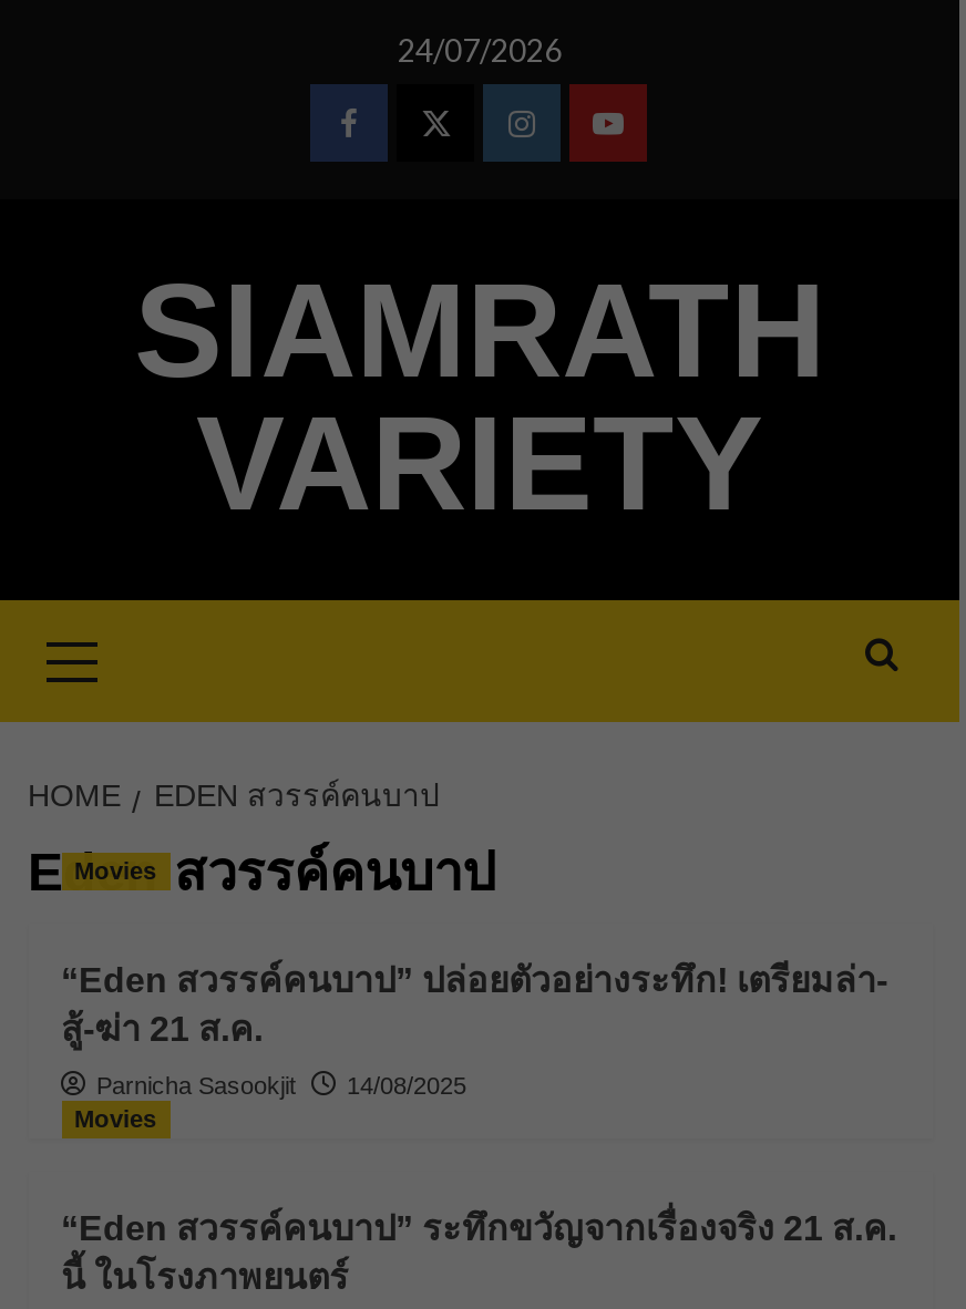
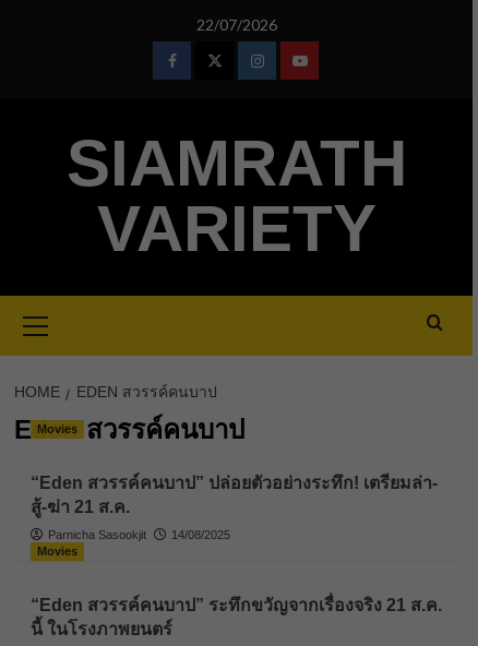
[398,31,562,69] 24/07/2026 -> [196,15,277,34] 22/07/2026

